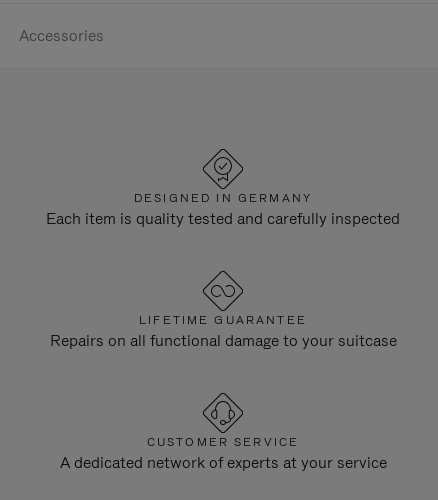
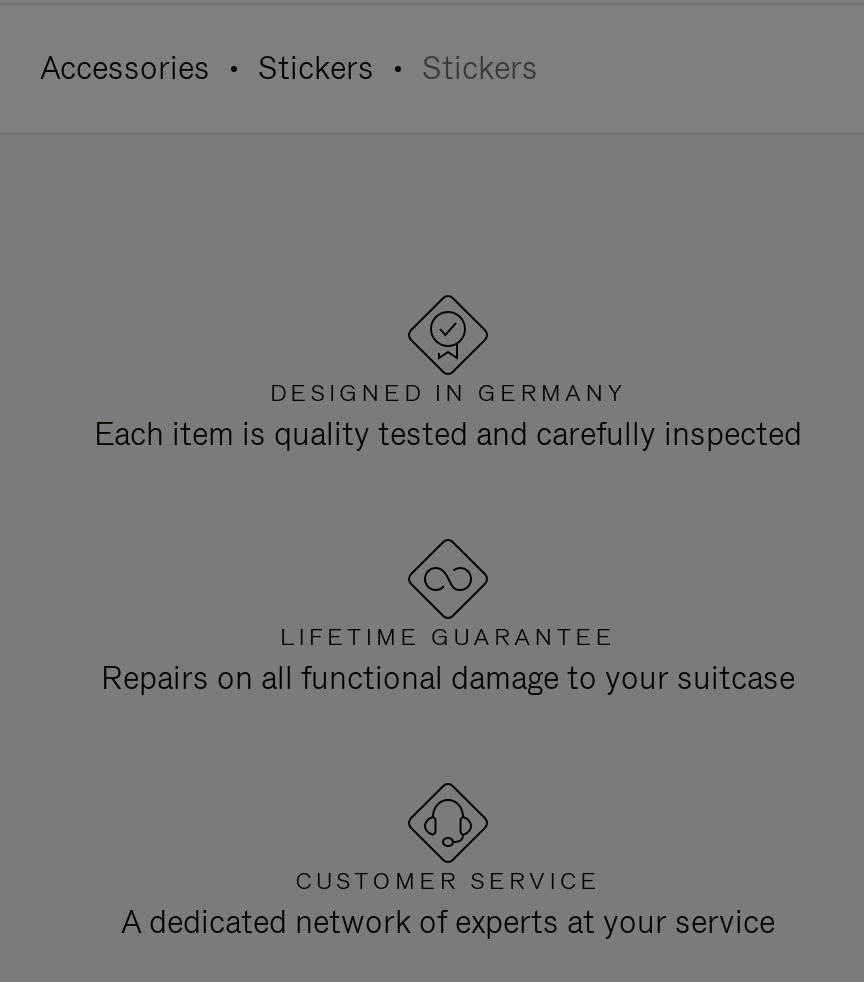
none -> [258,47,538,89] Stickers | Stickers

